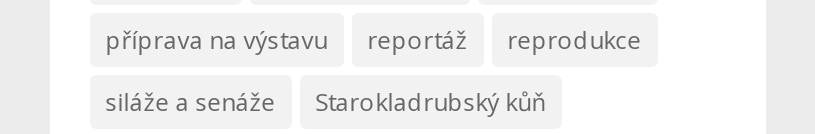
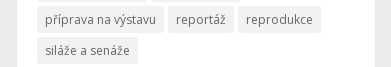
[316,85,546,119] Starokladrubský kůň -> none

